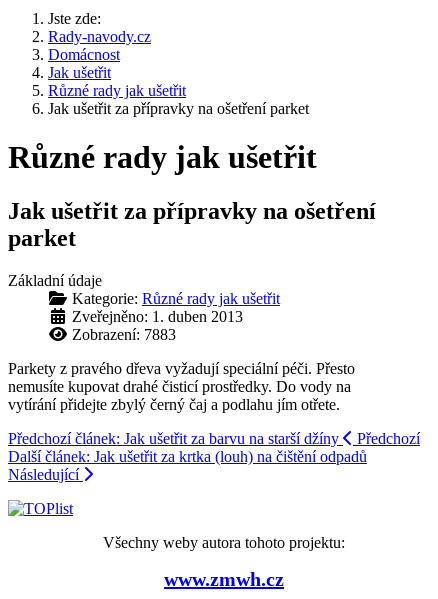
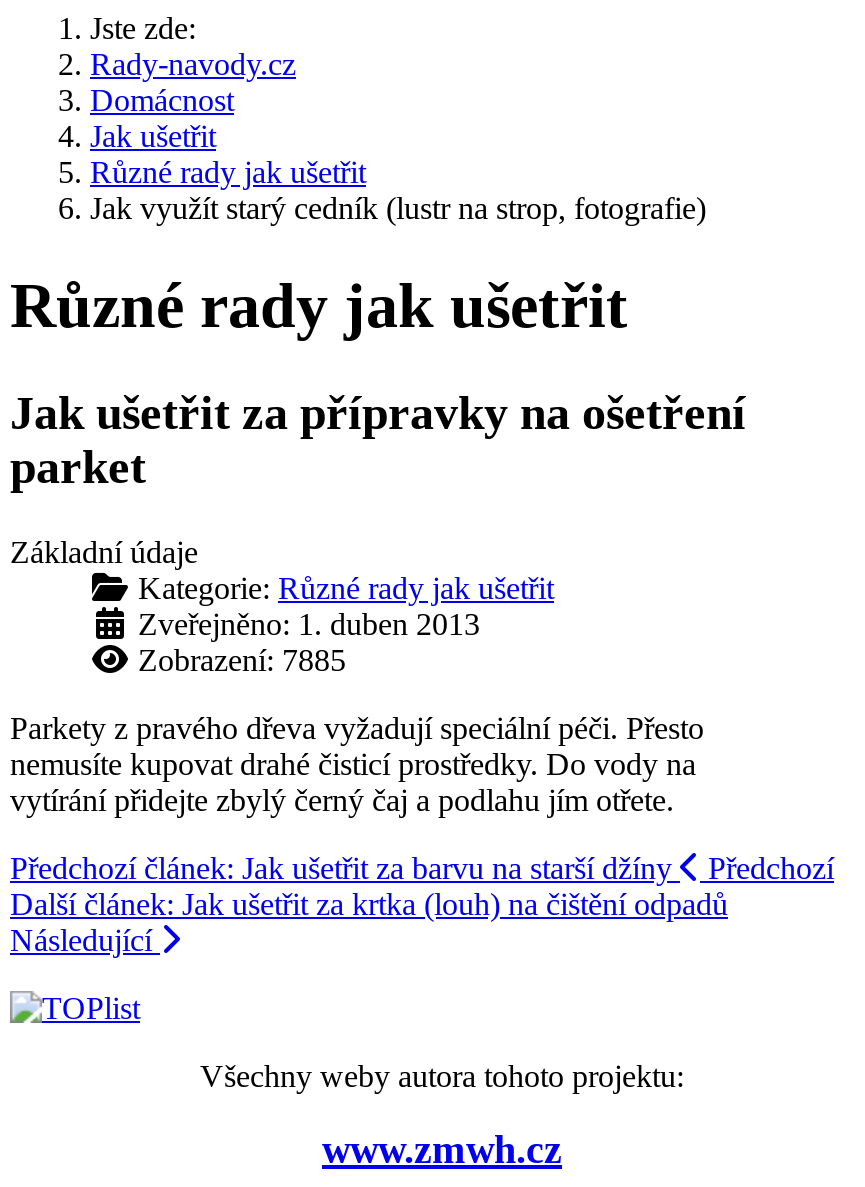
[48,100,309,117] Jak ušetřit za přípravky na ošetření parket -> [90,191,706,225] Jak využít starý cedník (lustr na strop, fotografie)
[72,326,176,343] Zobrazení: 7883 -> [138,643,346,677] Zobrazení: 7885

